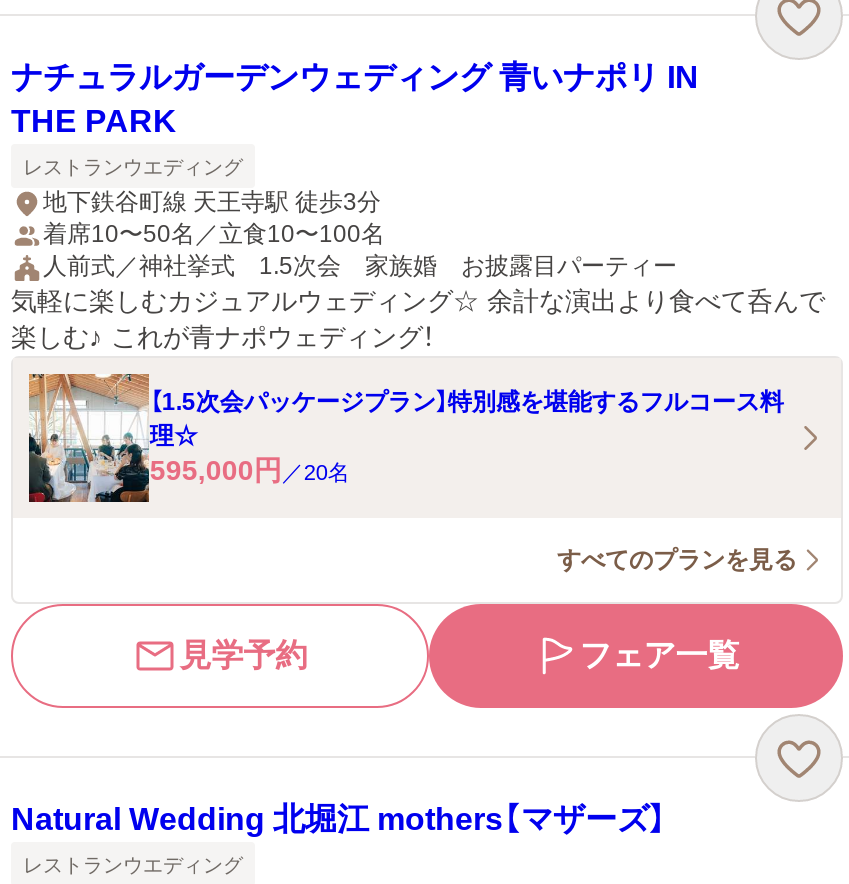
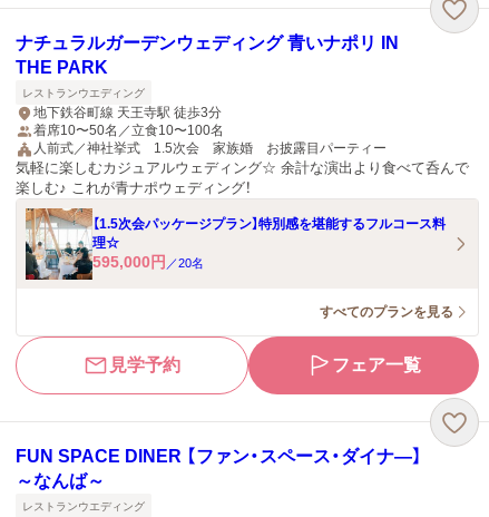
[11,802,667,836] Natural Wedding 北堀江 mothers【マザーズ】 -> [16,447,422,490] FUN SPACE DINER 【ファン・スペース・ダイナ―】 | ～なんば～

